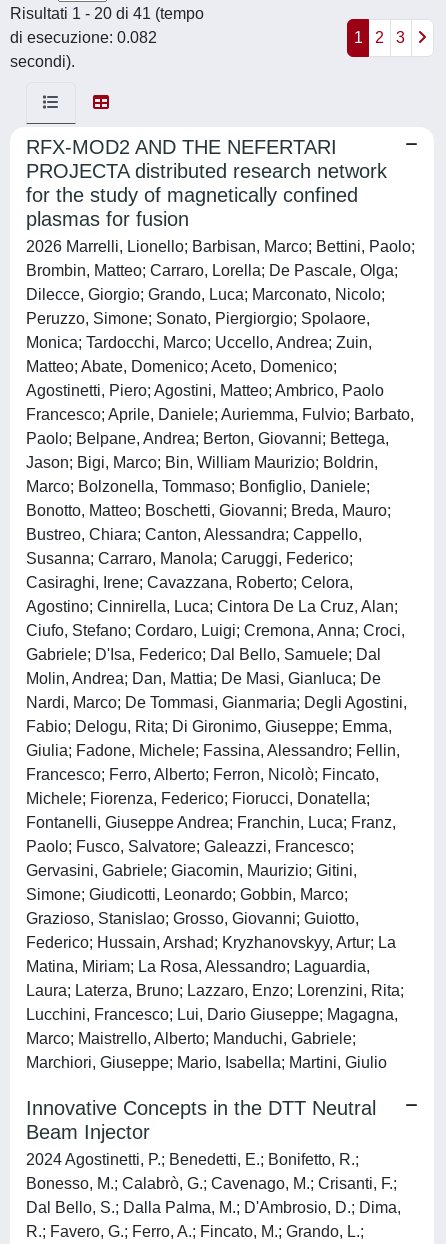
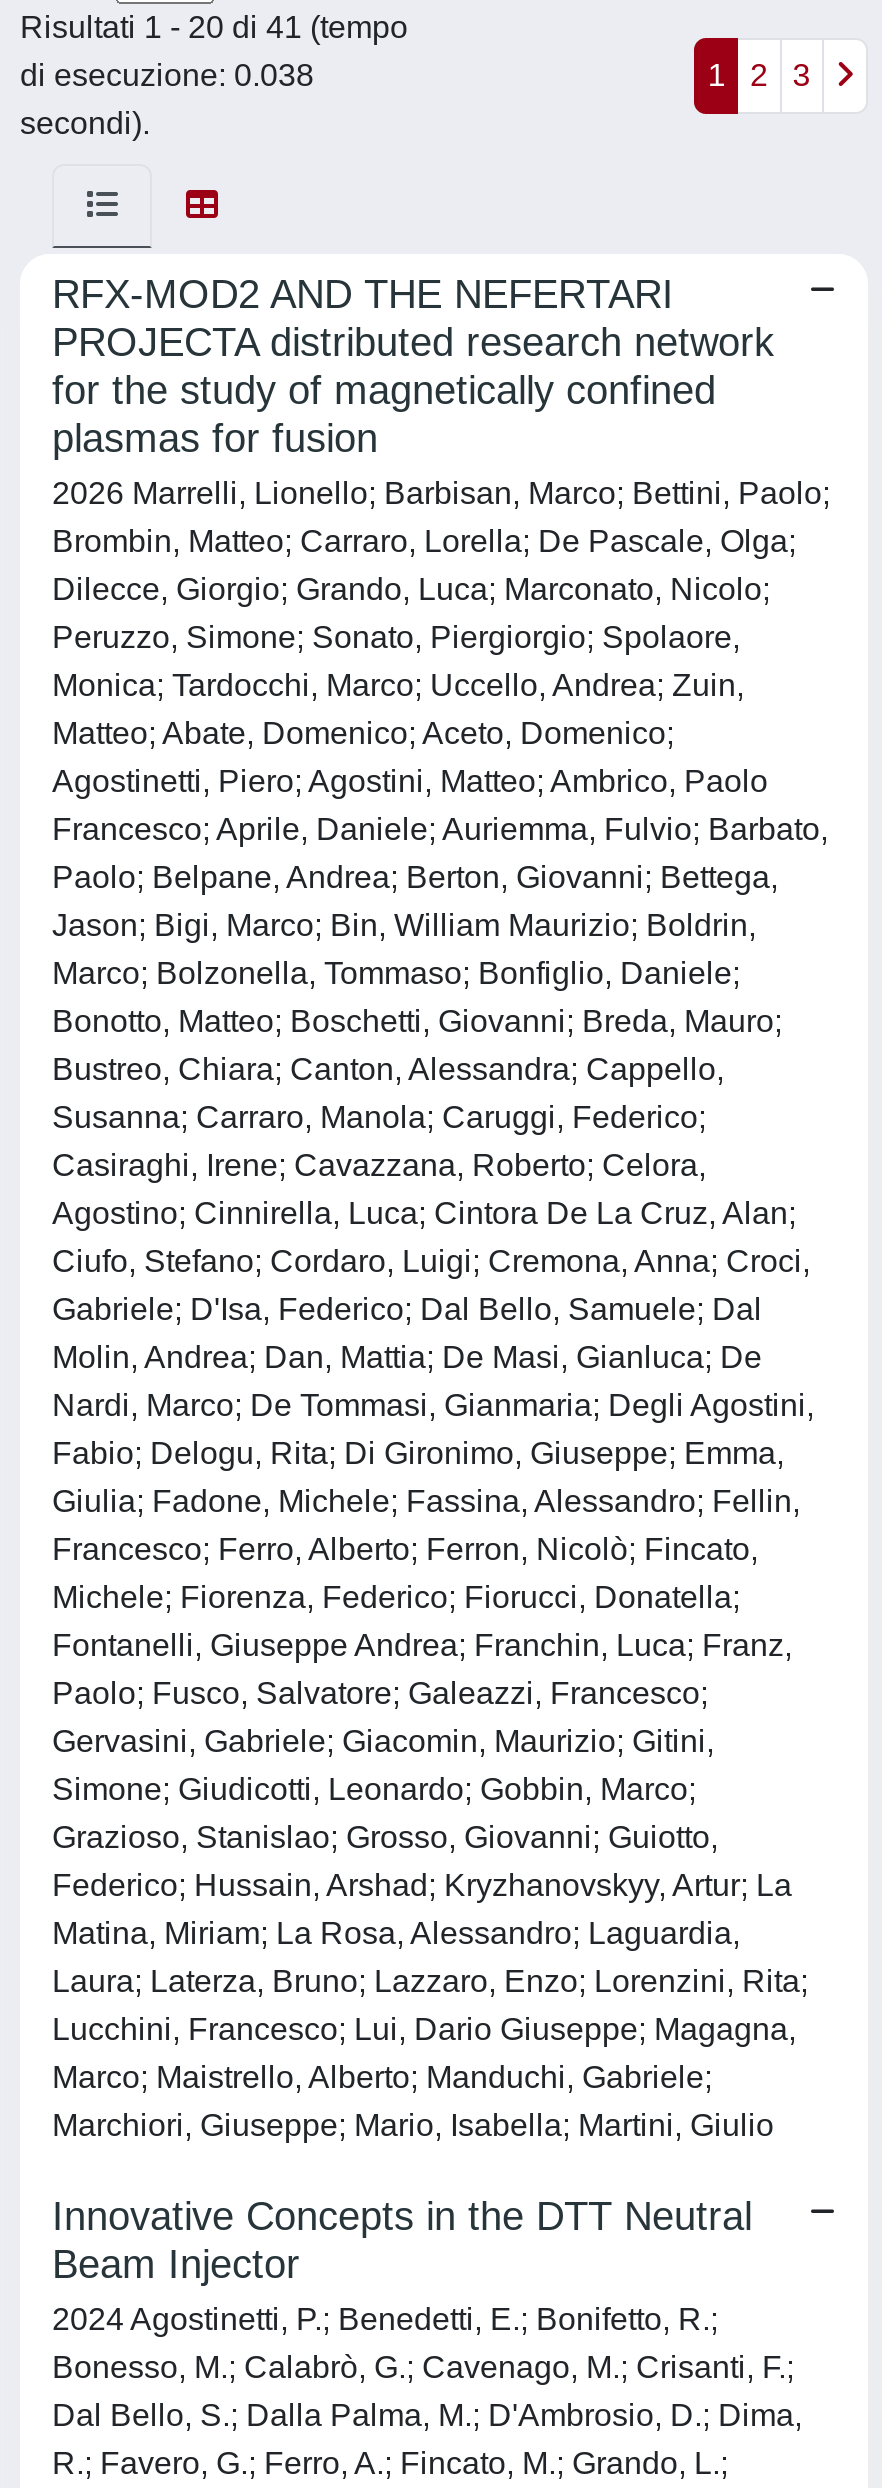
[10,29,157,46] di esecuzione: 0.082 -> [20,58,314,92] di esecuzione: 0.038

